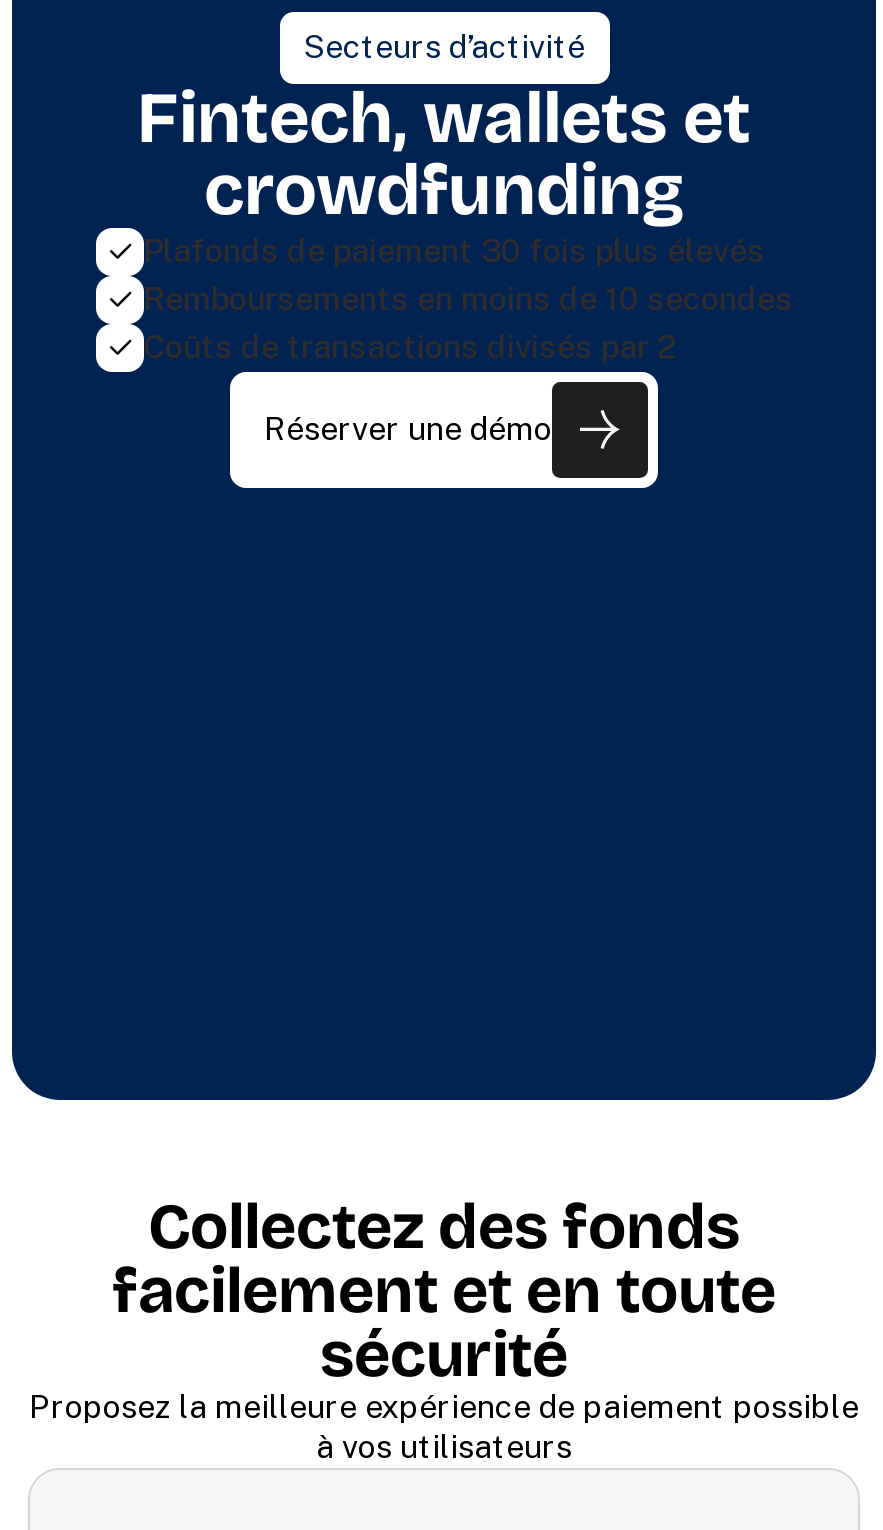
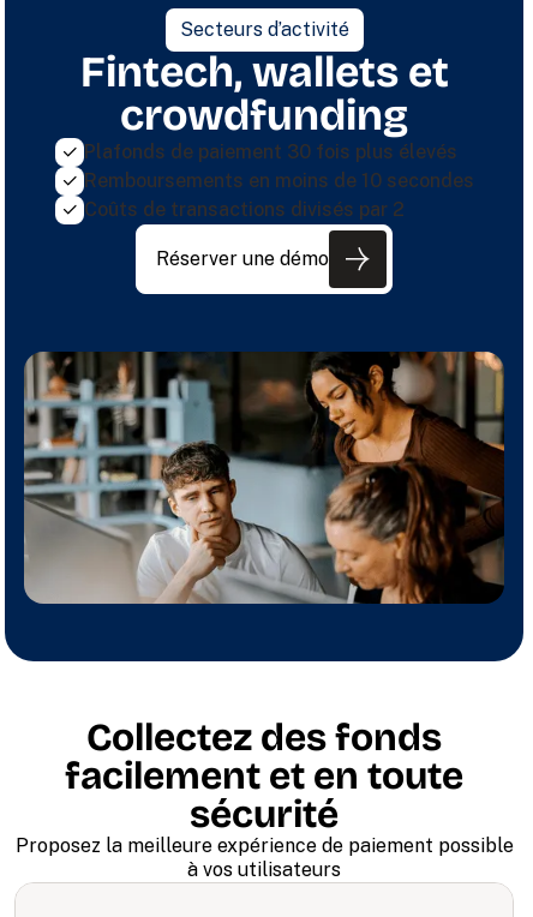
none -> [23,350,505,605] [image]

